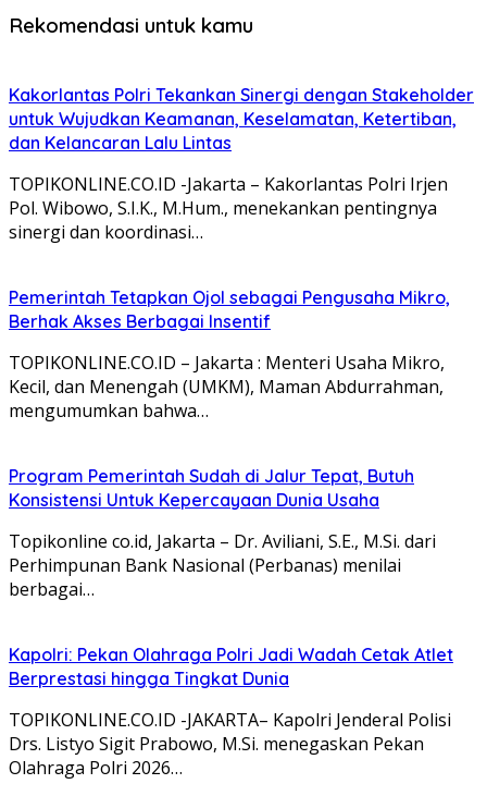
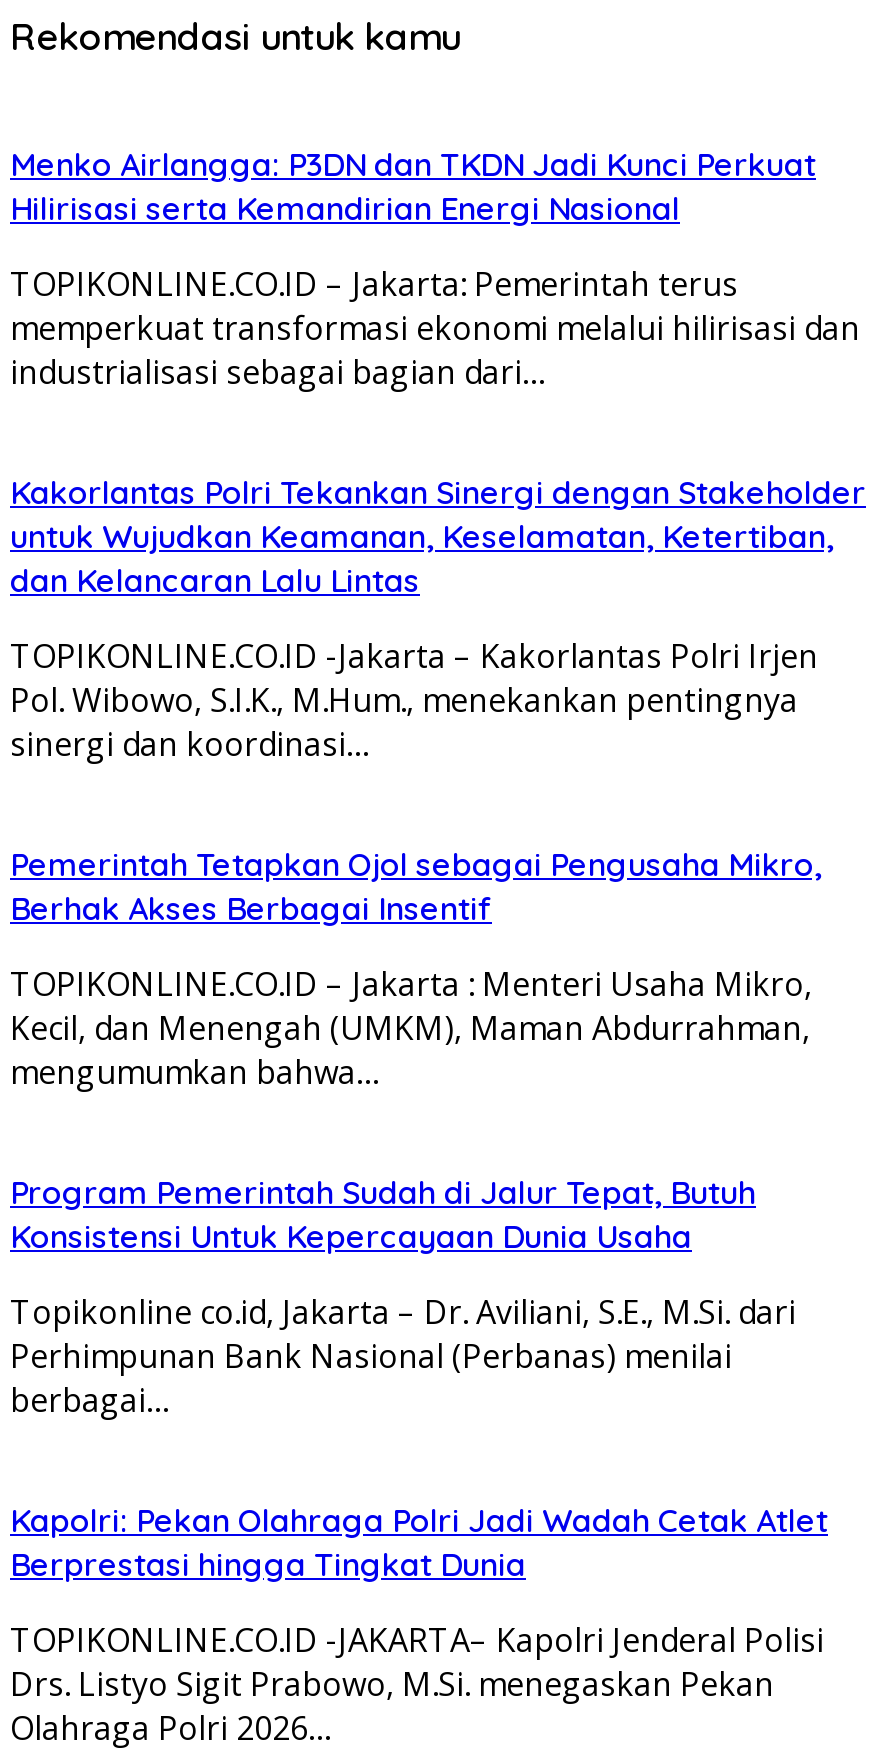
none -> [10,143,860,393] Menko Airlangga: P3DN dan TKDN Jadi Kunci Perkuat | Hilirisasi serta Kemandirian Energi Nasional | TOPIKONLINE.CO.ID – Jakarta: Pemerintah terus | memperkuat transformasi ekonomi melalui hilirisasi dan | industrialisasi sebagai bagian dari…

